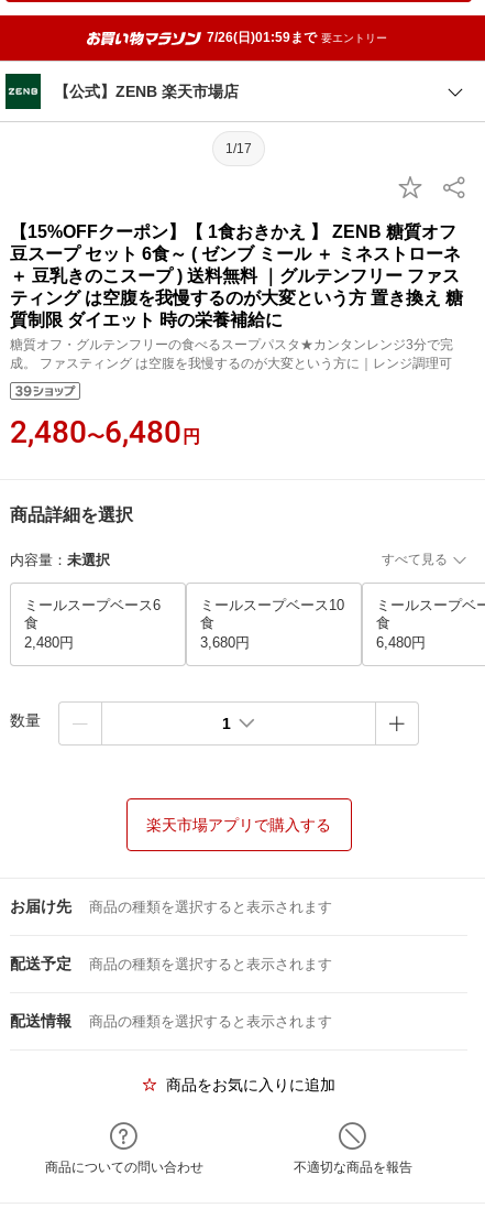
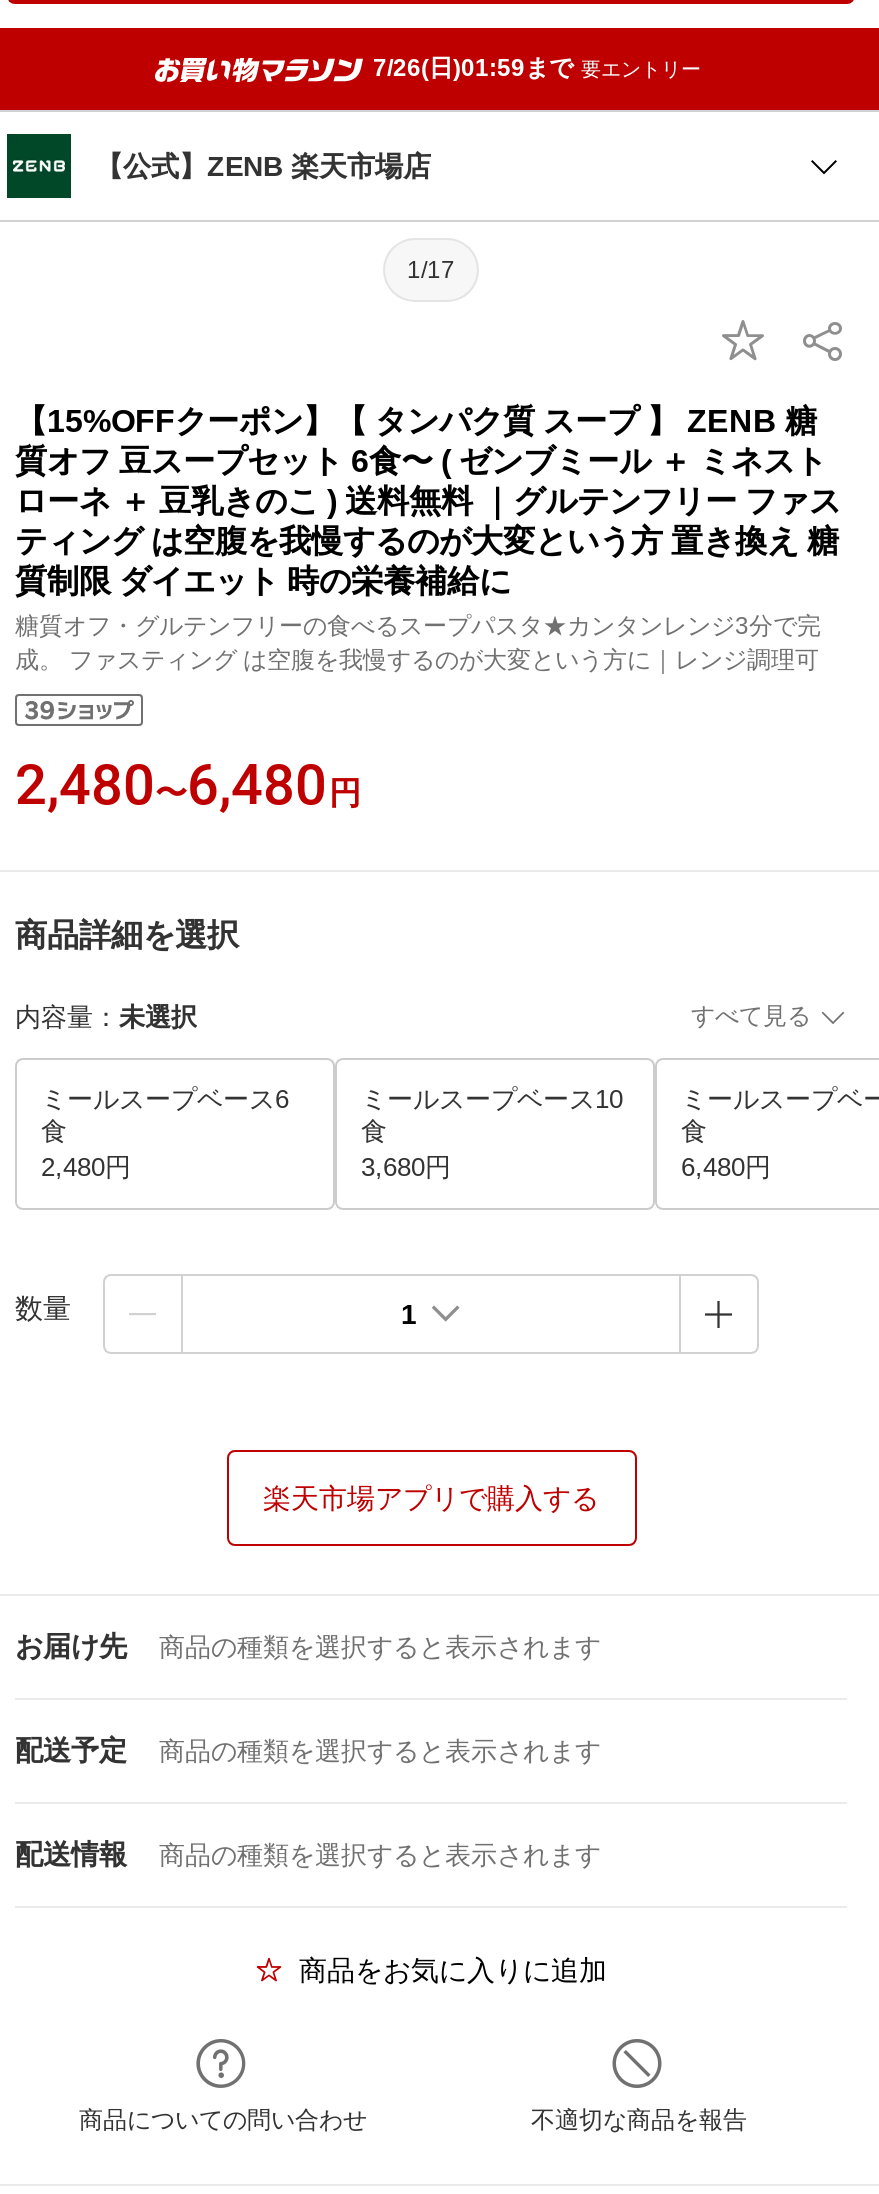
[10,222,461,285] 【15%OFFクーポン】【 1食おきかえ 】 ZENB 糖質オフ | 豆スープ セット 6食～ ( ゼンブ ミール ＋ ミネストローネ | ＋ 豆乳きのこスープ ) 送料無料 ｜グルテンフリー ファス -> [15,404,841,518] 【15%OFFクーポン】【 タンパク質 スープ 】 ZENB 糖 | 質オフ 豆スープセット 6食〜 ( ゼンブミール ＋ ミネスト | ローネ ＋ 豆乳きのこ ) 送料無料 ｜グルテンフリー ファス

